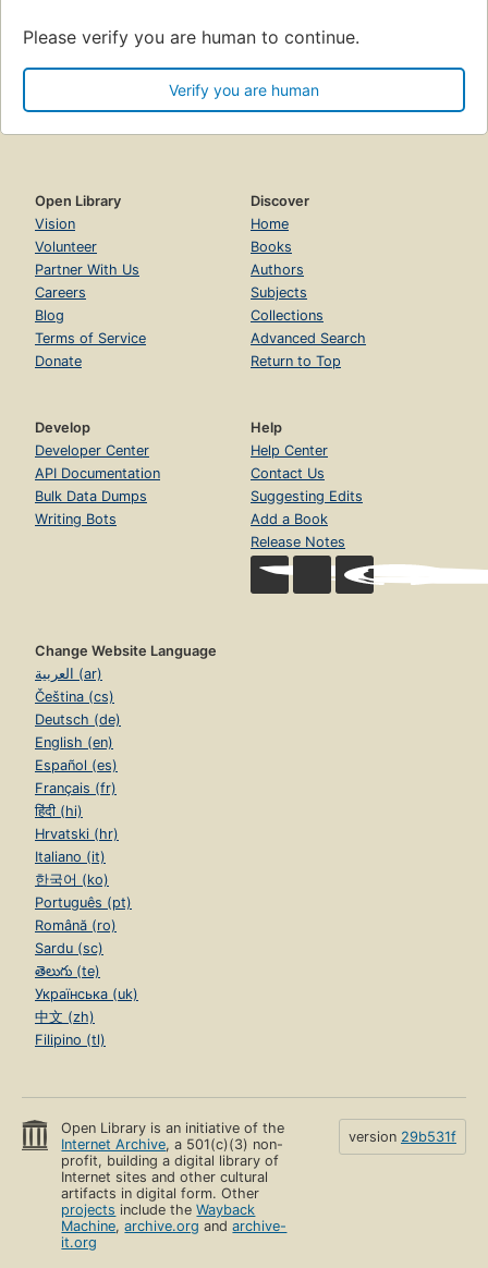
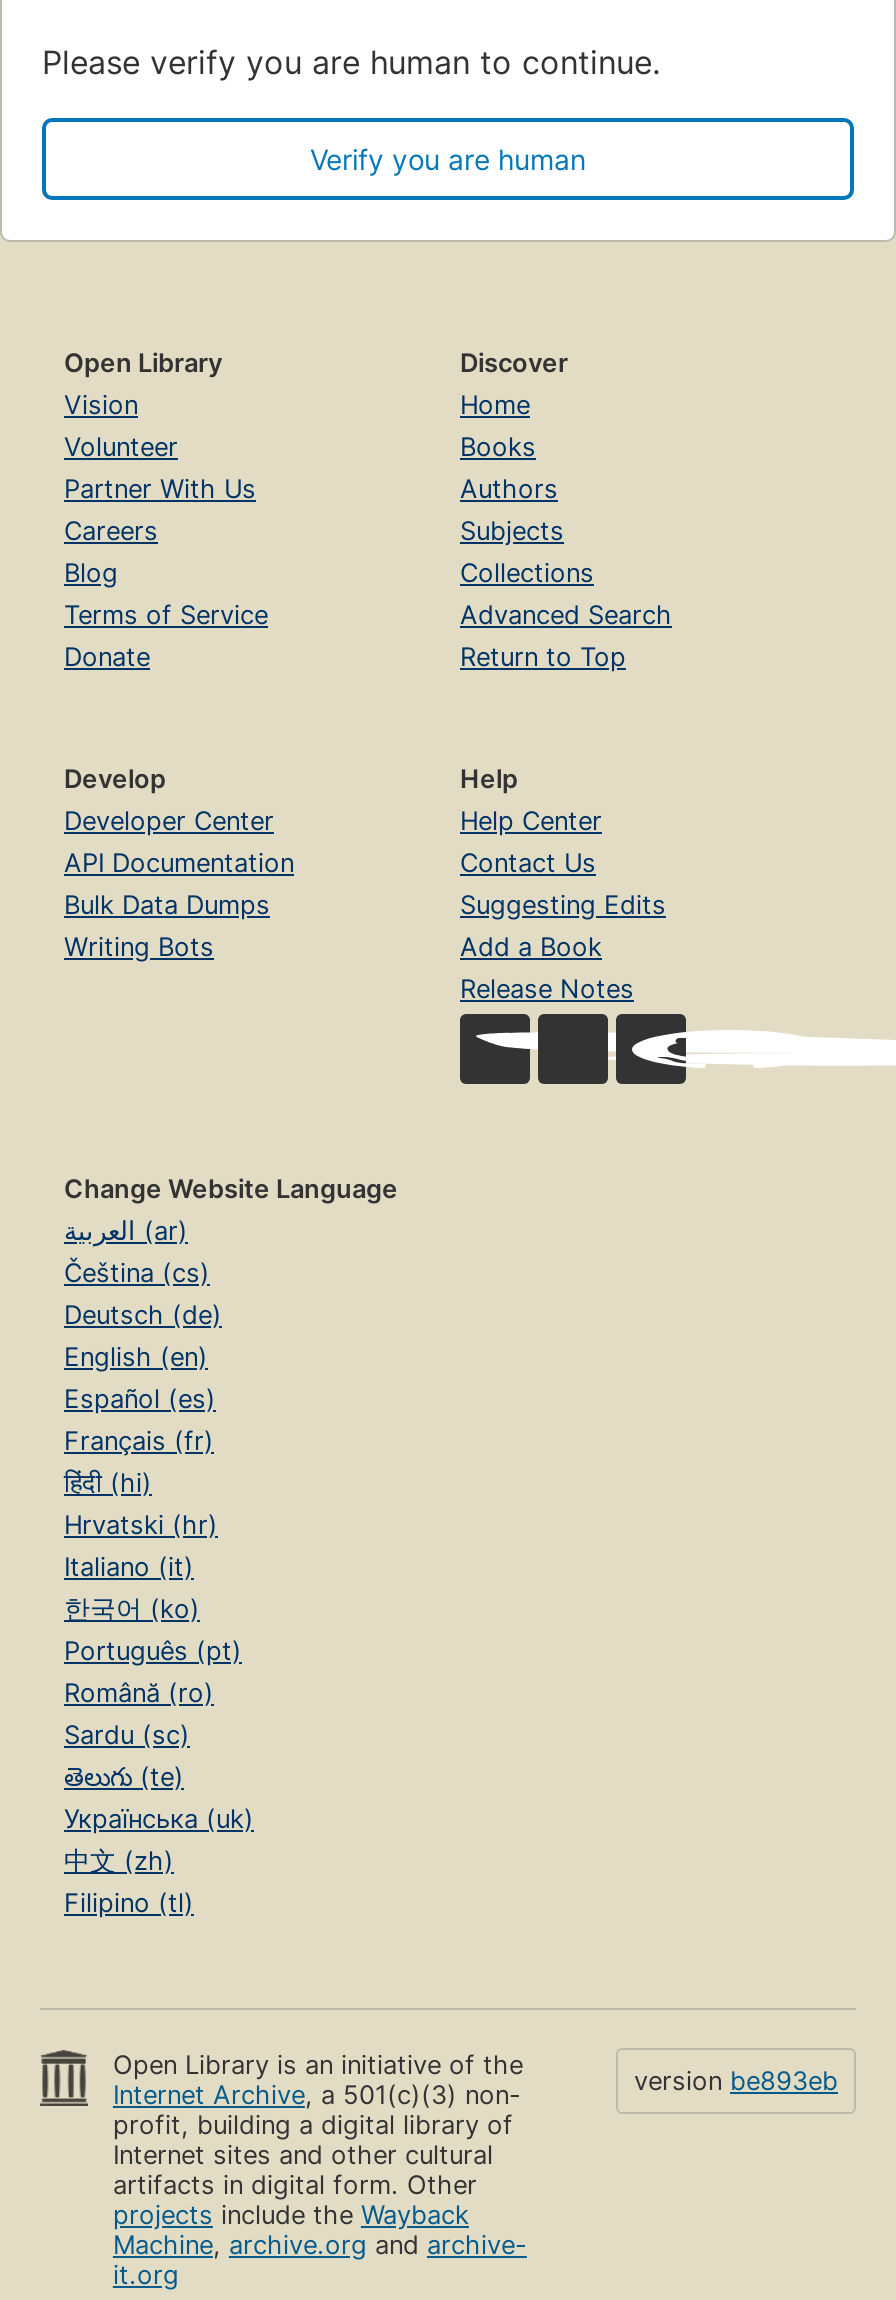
[349,1129,456,1145] version 29b531f -> [634,2067,838,2097] version be893eb

